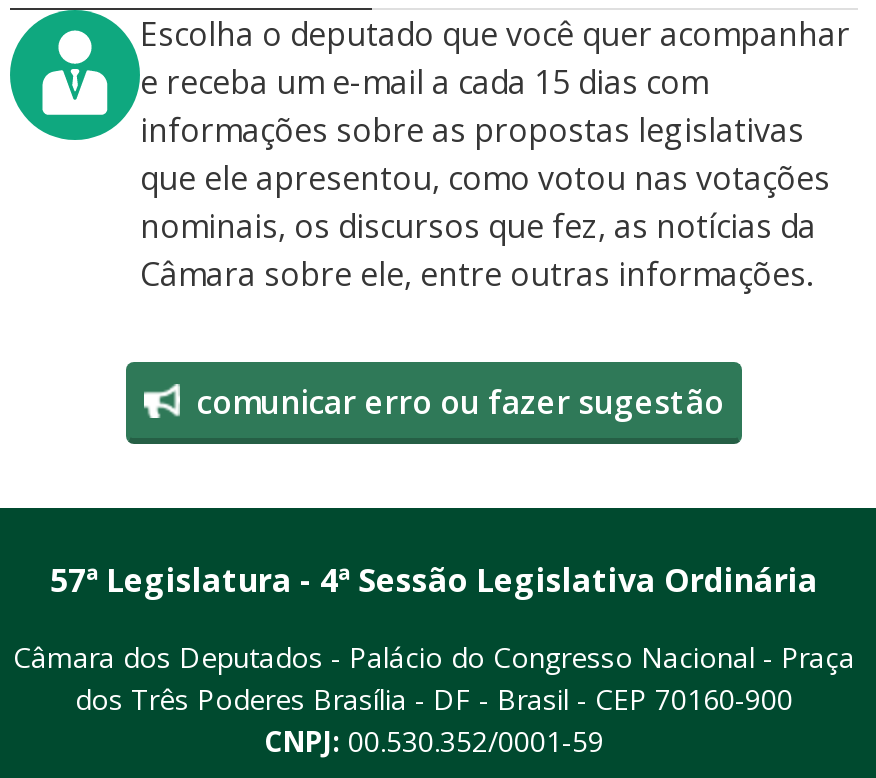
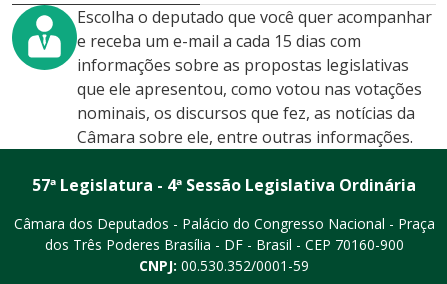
[188,380,724,424] comunicar erro ou fazer sugestão -> none

